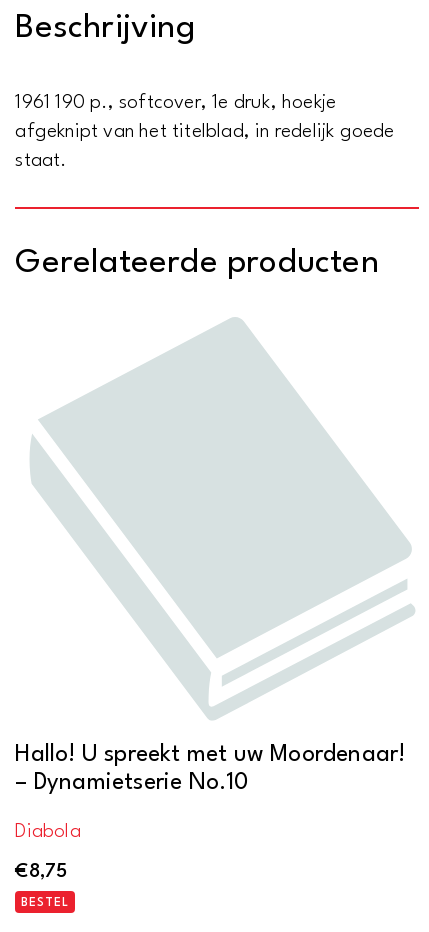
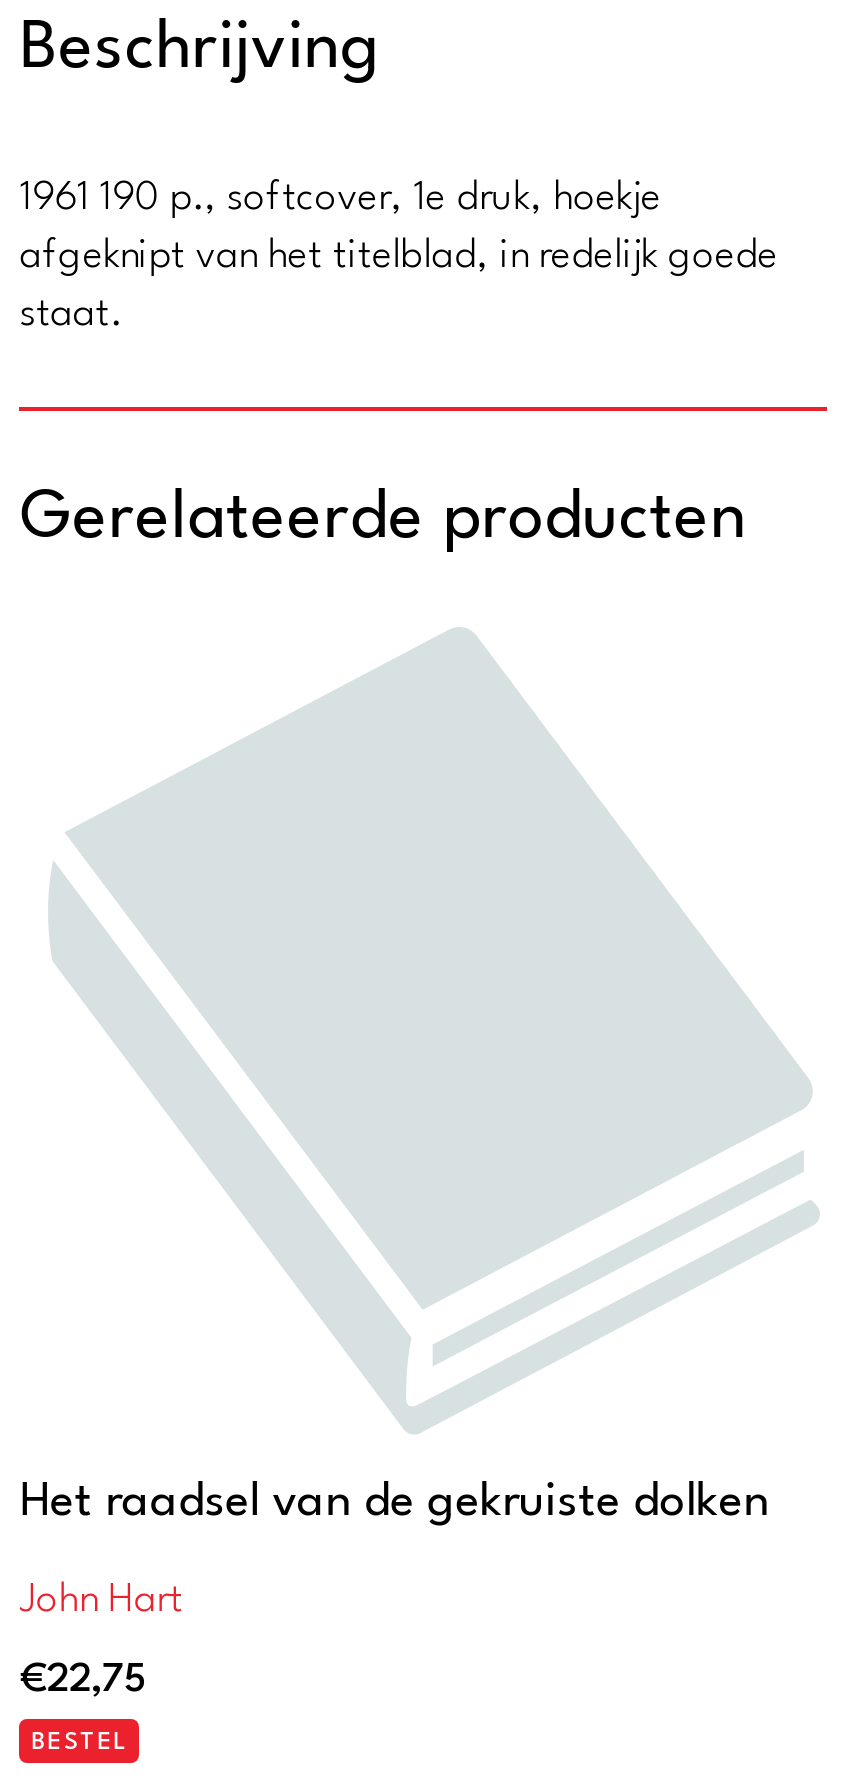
[15,743,405,795] Hallo! U spreekt met uw Moordenaar! | – Dynamietserie No.10 -> [20,1480,770,1528] Het raadsel van de gekruiste dolken
[15,822,81,842] Diabola -> [20,1581,183,1621] John Hart
[15,862,67,882] €8,75 -> [20,1660,146,1700] €22,75

